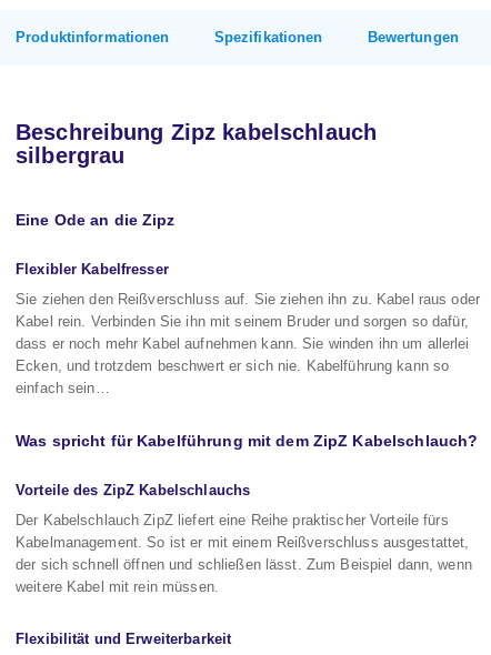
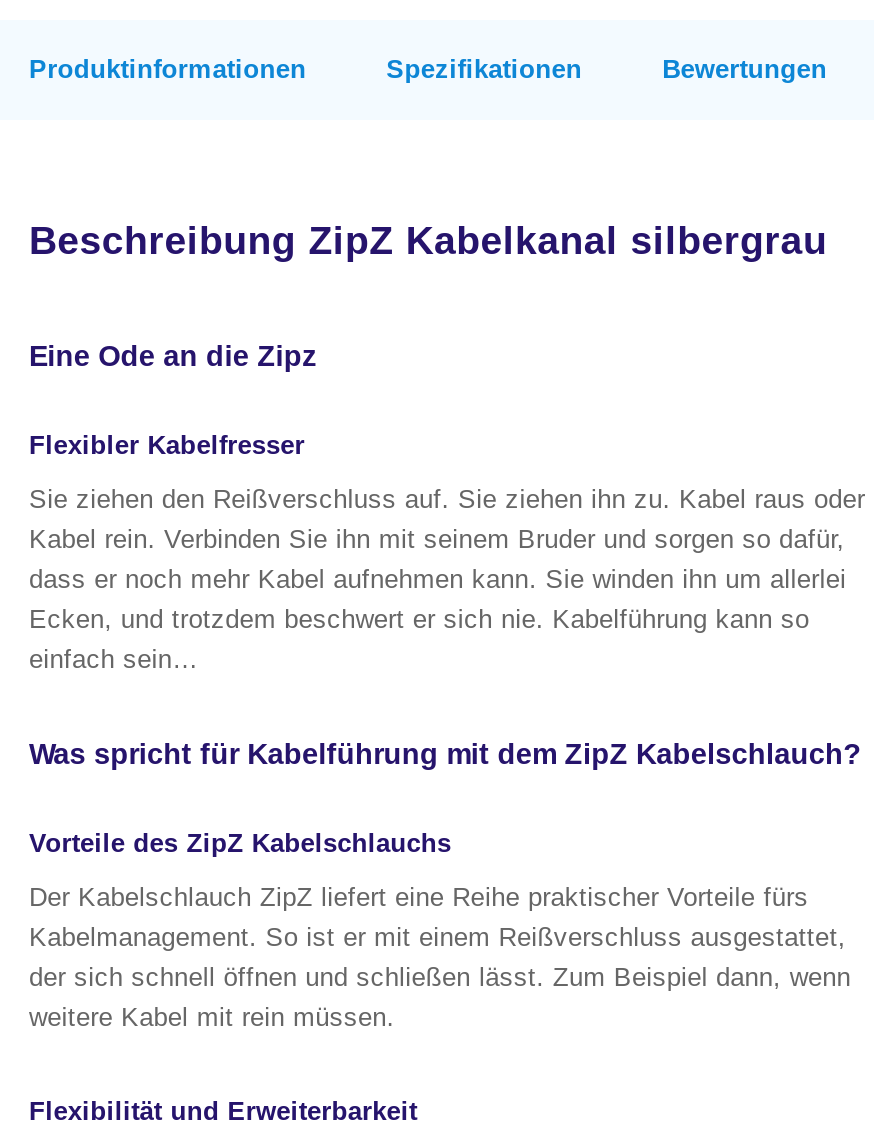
[16,120,377,168] Beschreibung Zipz kabelschlauch | silbergrau -> [29,217,827,261] Beschreibung ZipZ Kabelkanal silbergrau

